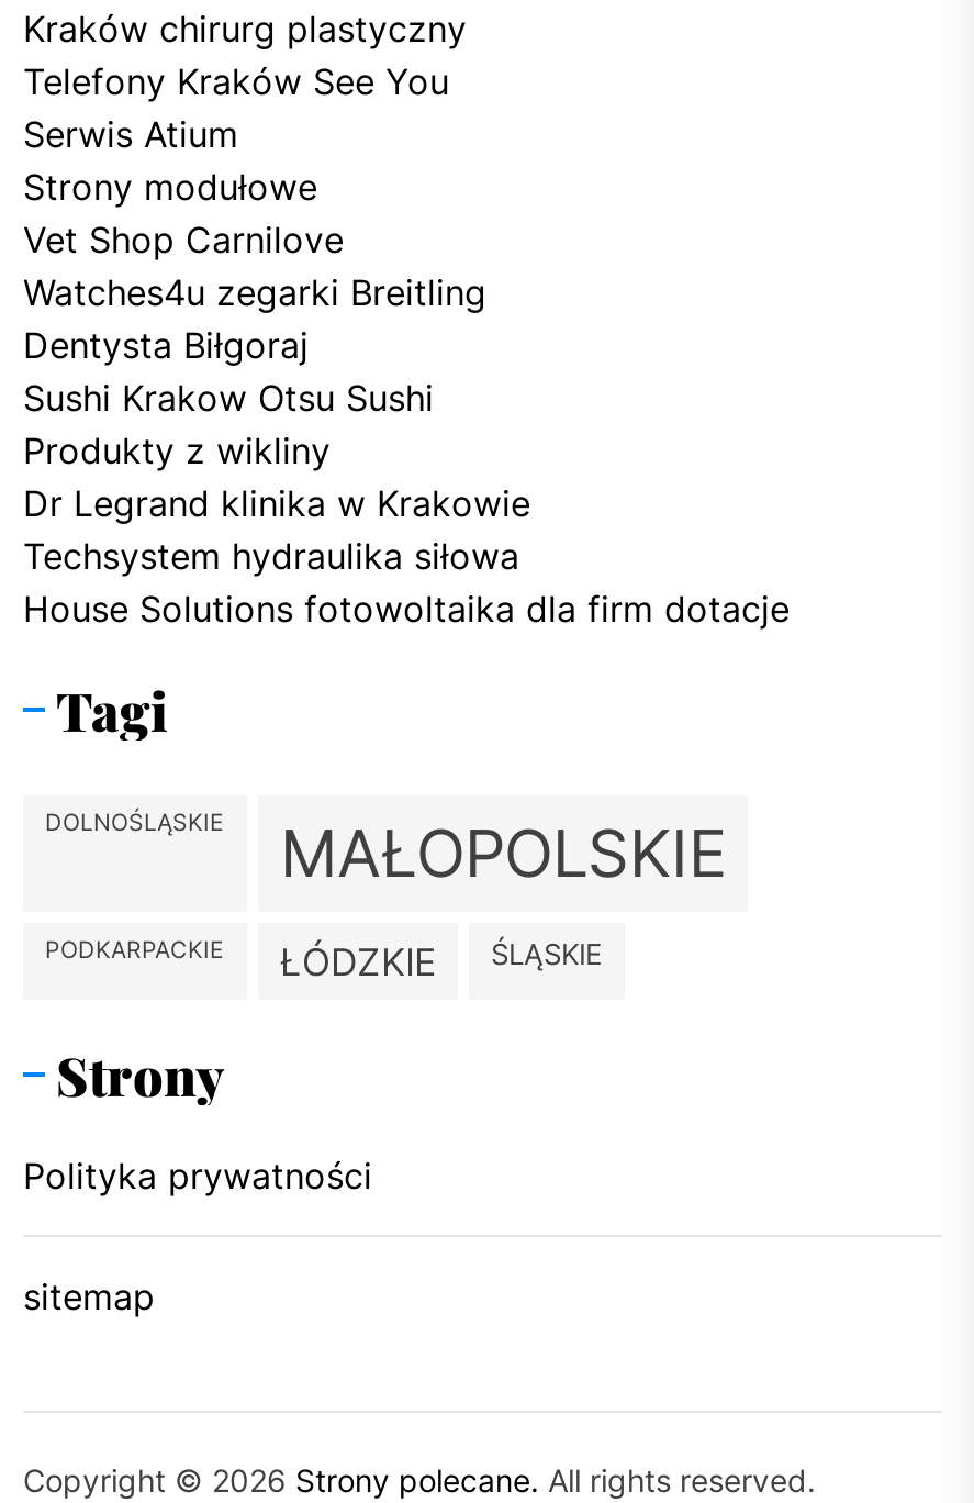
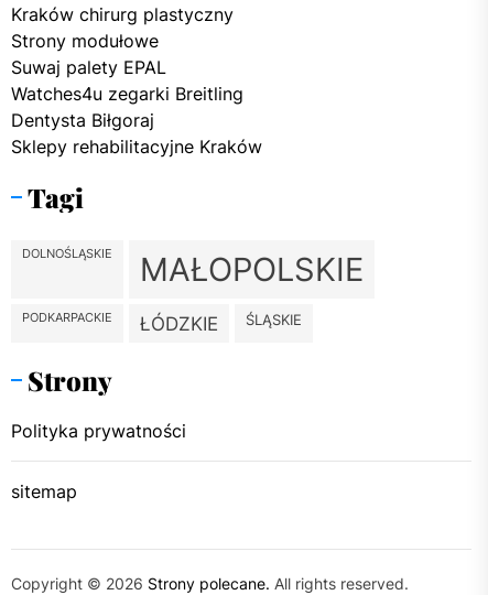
[23,58,449,155] Telefony Kraków See You | Serwis Atium -> none
[23,216,344,260] Vet Shop Carnilove -> [11,56,166,78] Suwaj palety EPAL
[23,375,790,630] Sushi Krakow Otsu Sushi | Produkty z wikliny | Dr Legrand klinika w Krakowie | Techsystem hydraulika siłowa | House Solutions fotowoltaika dla firm dotacje -> [11,135,262,157] Sklepy rehabilitacyjne Kraków

